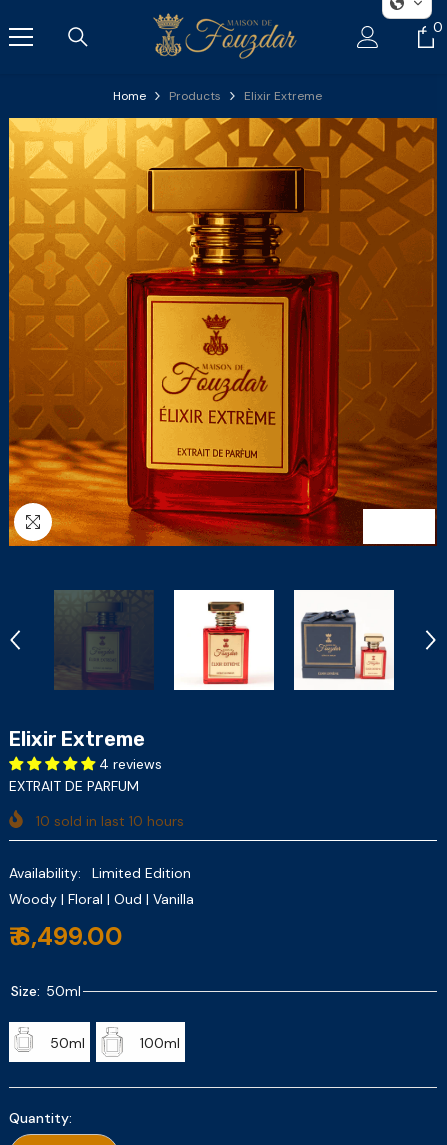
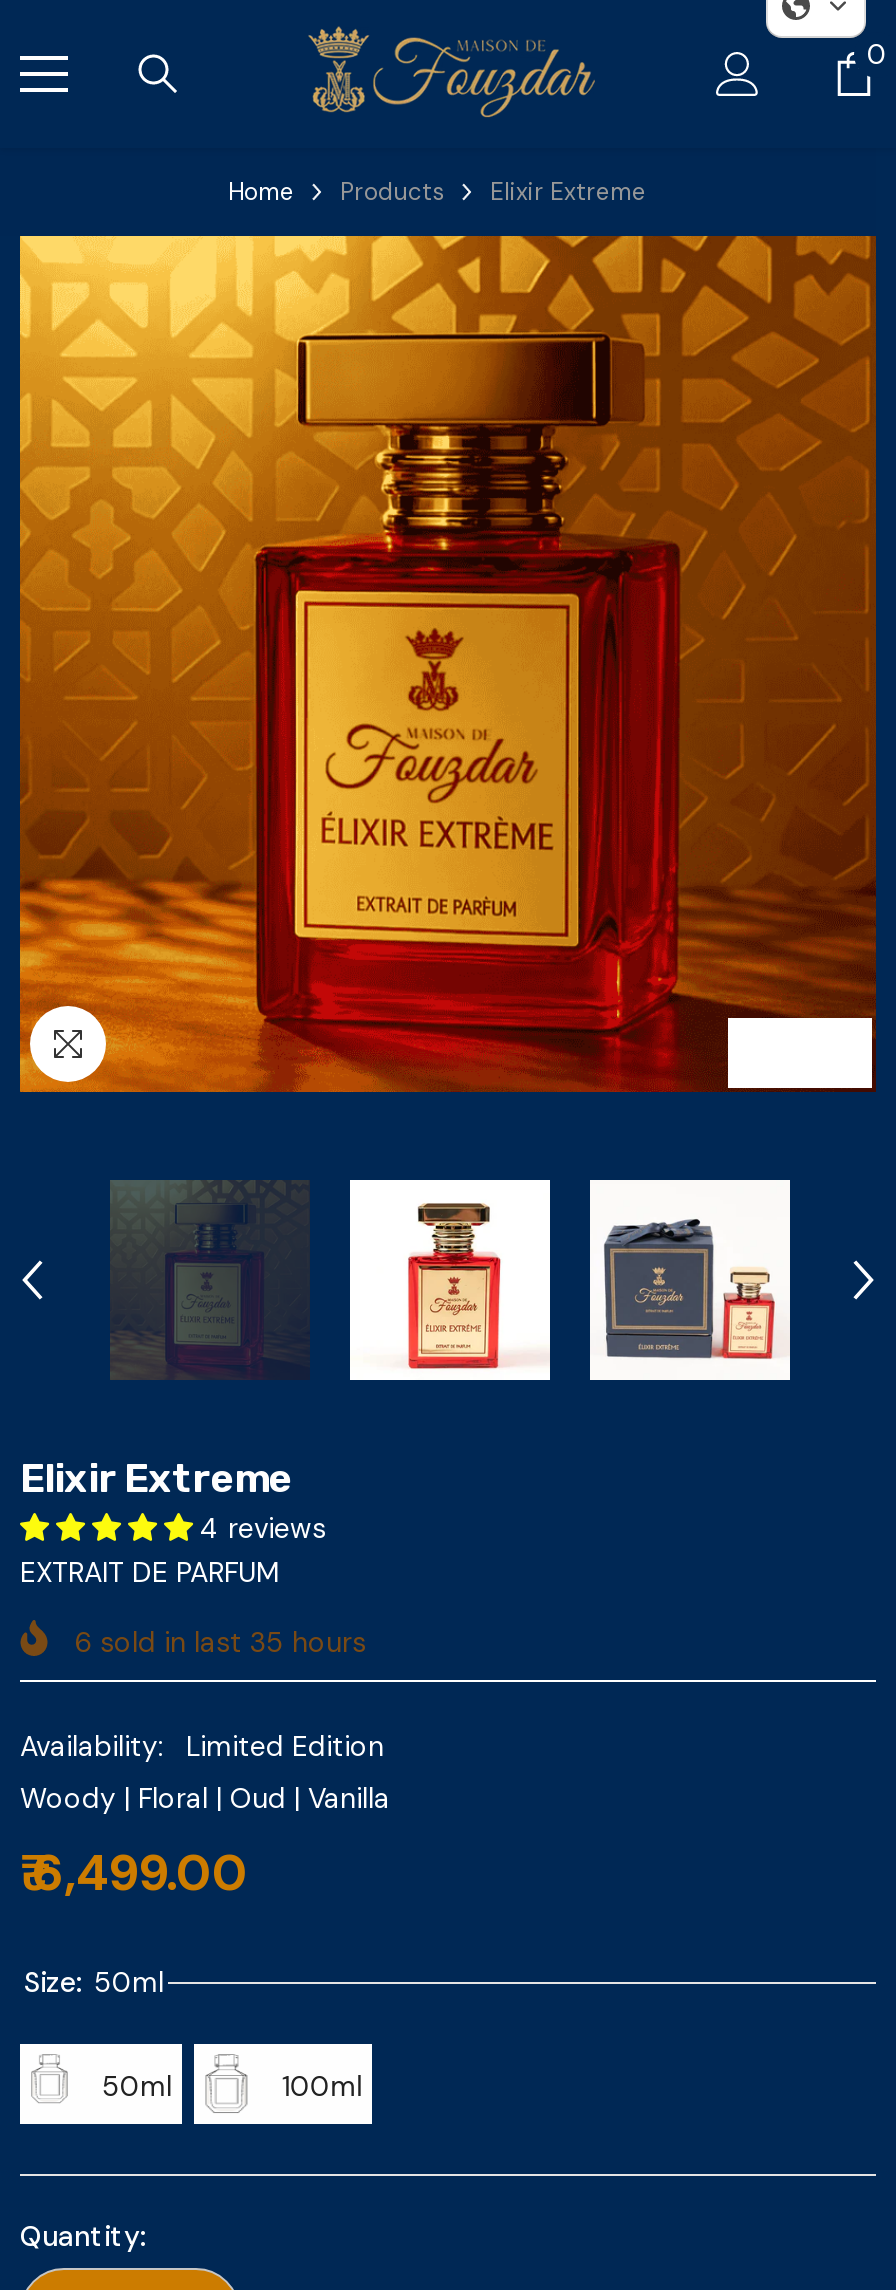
[36,812,184,830] 10 sold in last 10 hours -> [74,1625,366,1661] 6 sold in last 35 hours

